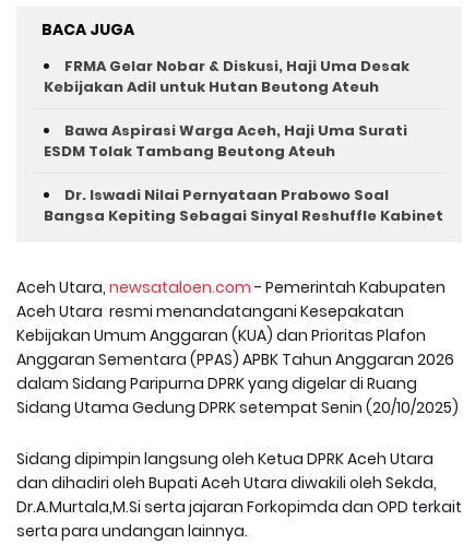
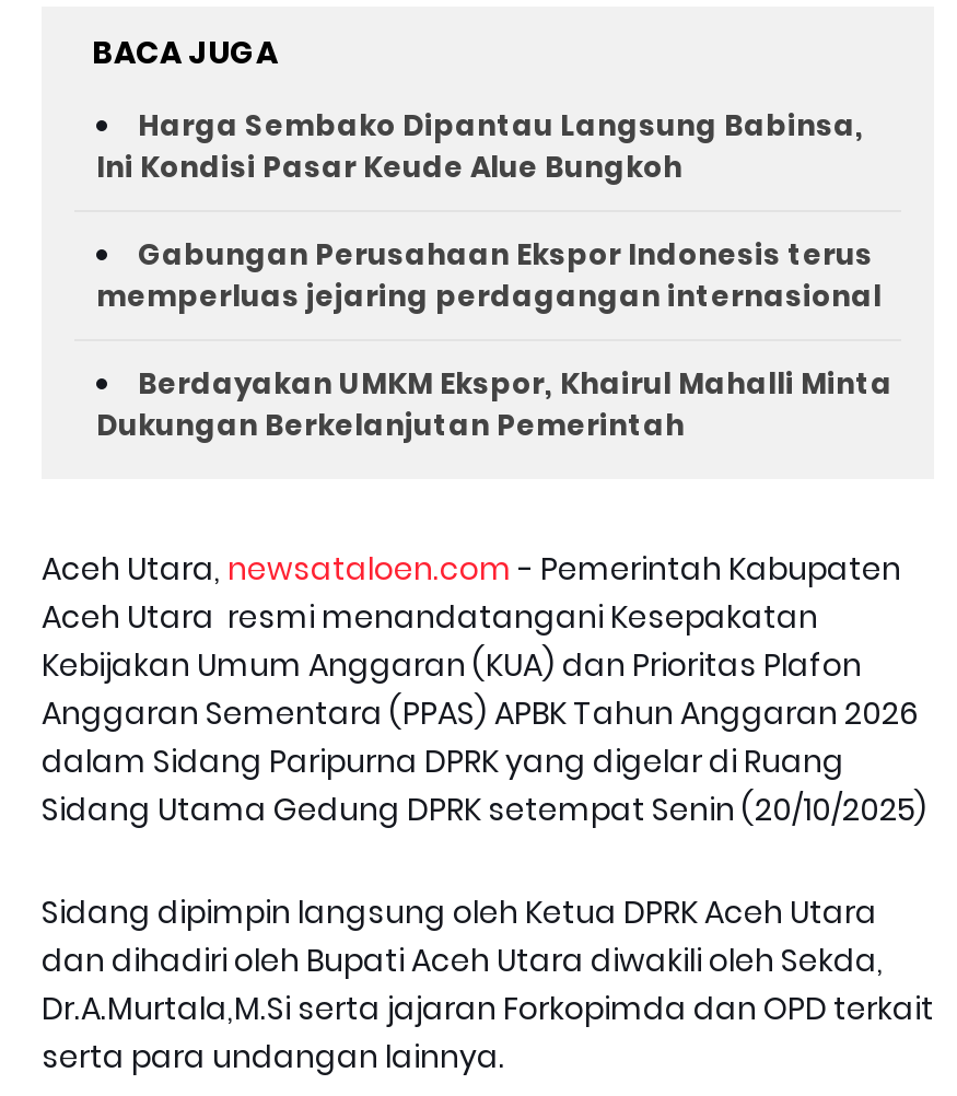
[44,56,409,97] FRMA Gelar Nobar & Diskusi, Haji Uma Desak | Kebijakan Adil untuk Hutan Beutong Ateuh -> [96,105,864,188] Harga Sembako Dipantau Langsung Babinsa, | Ini Kondisi Pasar Keude Alue Bungkoh
[44,120,407,162] Bawa Aspirasi Warga Aceh, Haji Uma Surati | ESDM Tolak Tambang Beutong Ateuh -> [96,234,882,317] Gabungan Perusahaan Ekspor Indonesis terus | memperluas jejaring perdagangan internasional
[44,185,443,226] Dr. Iswadi Nilai Pernyataan Prabowo Soal | Bangsa Kepiting Sebagai Sinyal Reshuffle Kabinet -> [96,363,892,446] Berdayakan UMKM Ekspor, Khairul Mahalli Minta | Dukungan Berkelanjutan Pemerintah

